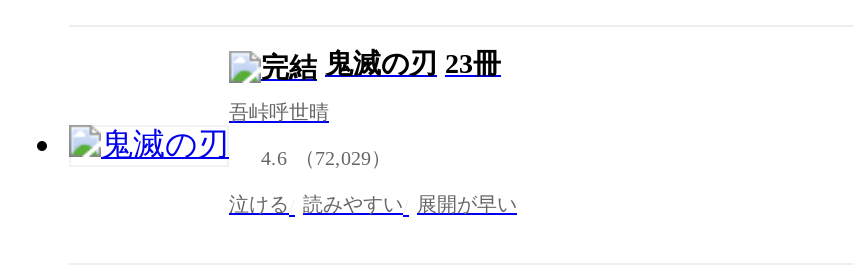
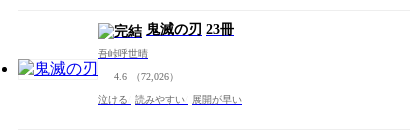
[261,147,391,169] 4.6 （72,029） -> [114,71,179,82] 4.6 （72,026）

